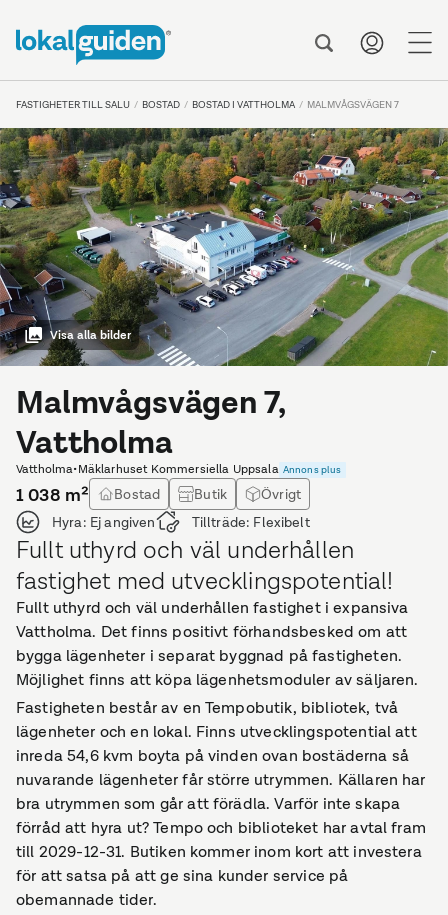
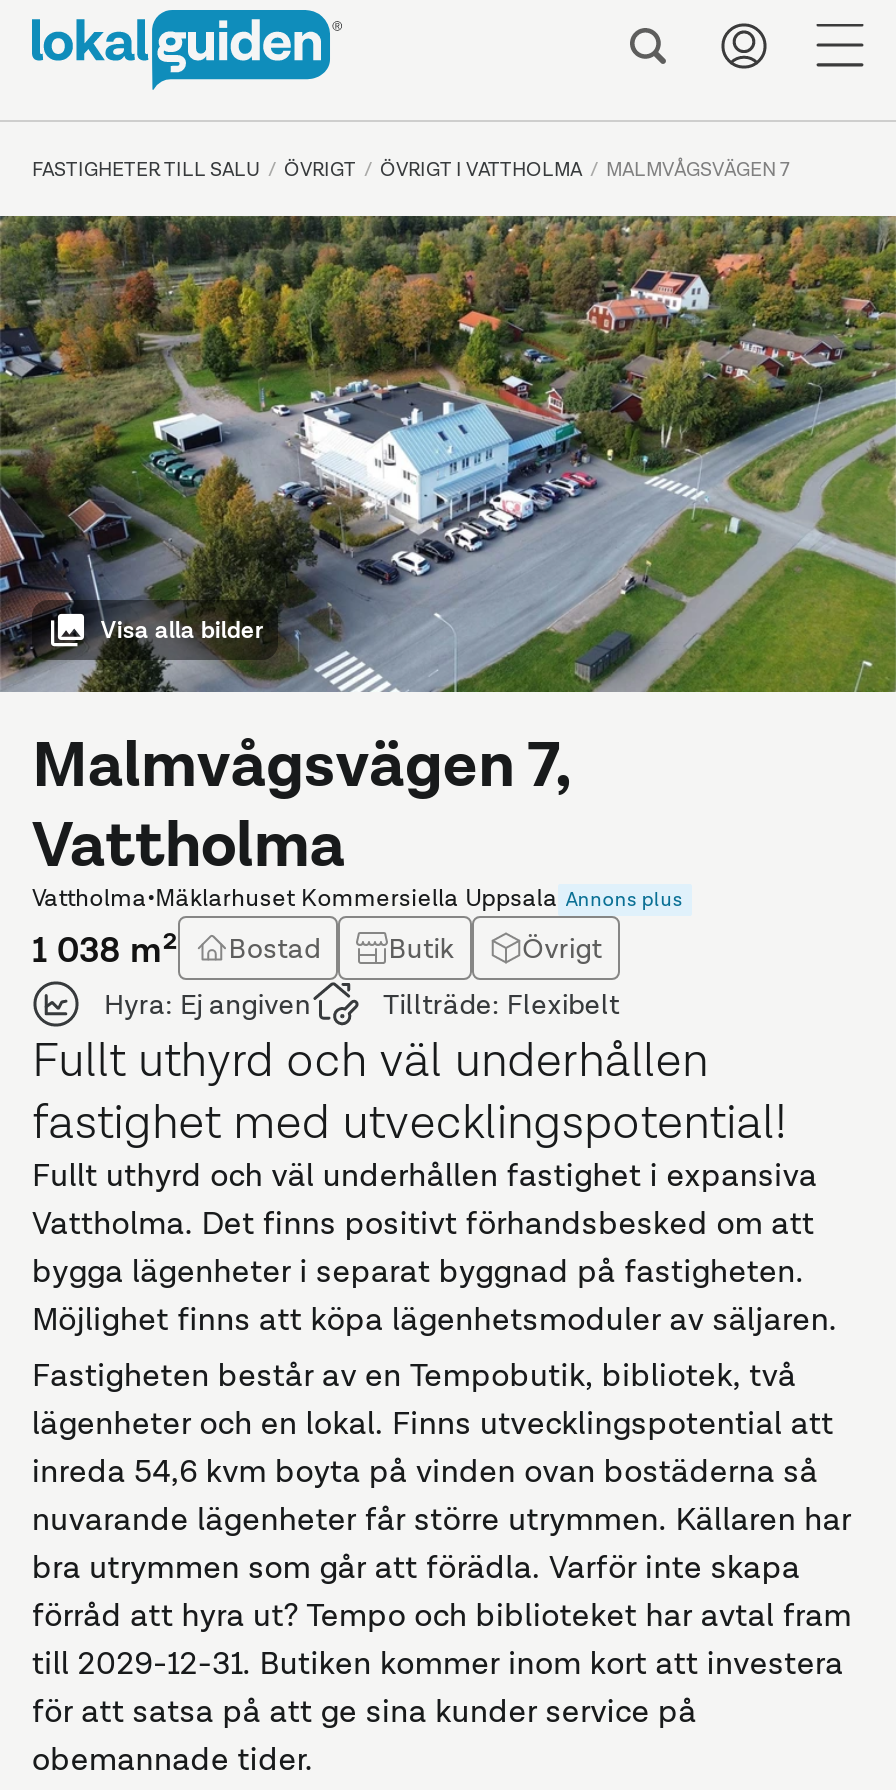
[142,98,295,111] BOSTAD | BOSTAD I VATTHOLMA -> [284,156,582,182] ÖVRIGT | ÖVRIGT I VATTHOLMA

